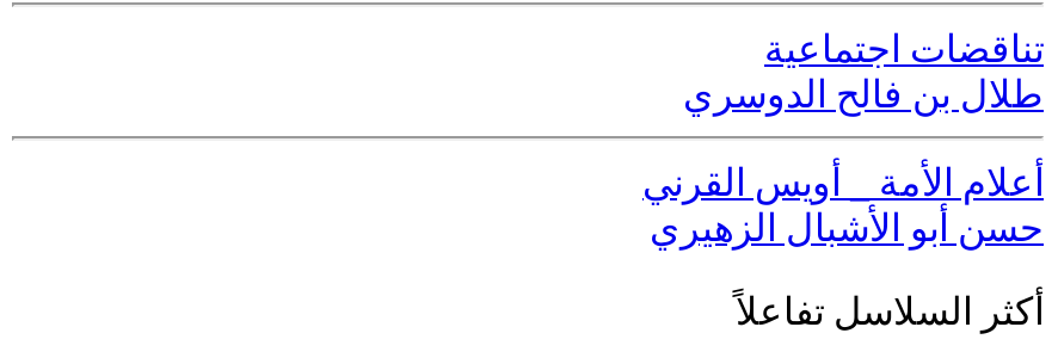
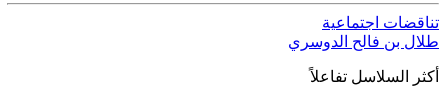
[642,161,1044,247] أعلام الأمة _ أويس القرني | حسن أبو الأشبال الزهيري -> none

